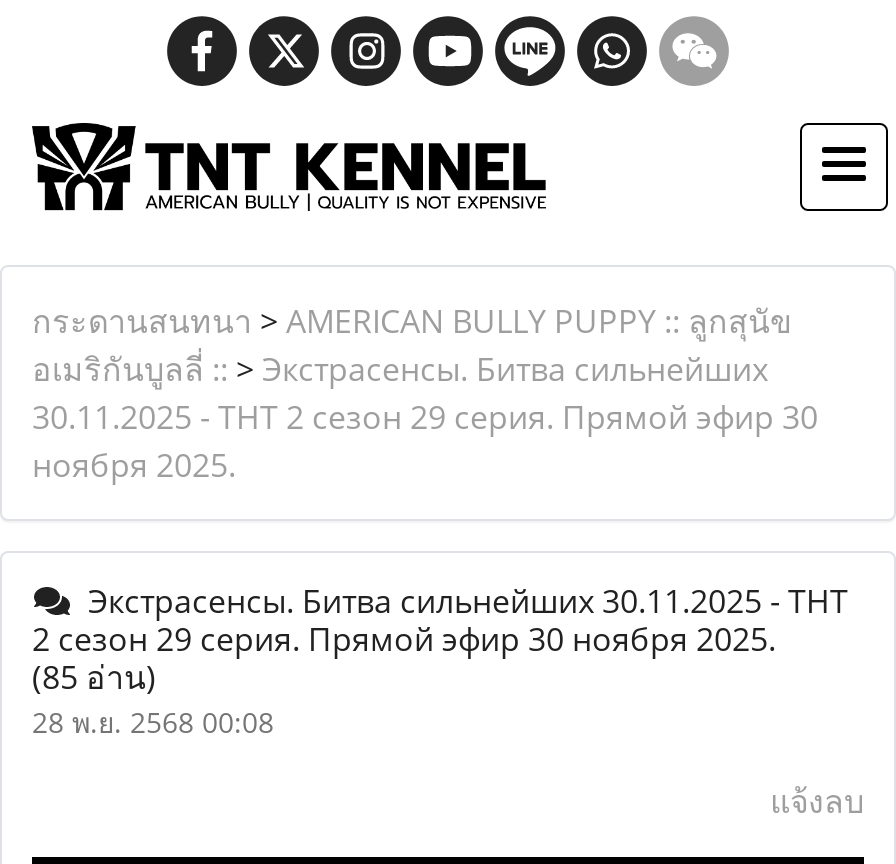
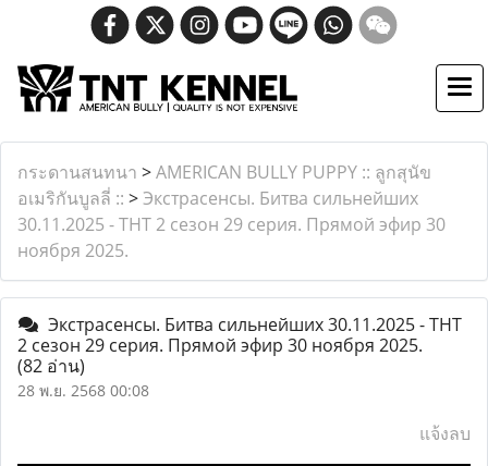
[32,655,156,699] (85 อ่าน) -> [17,354,85,378] (82 อ่าน)

